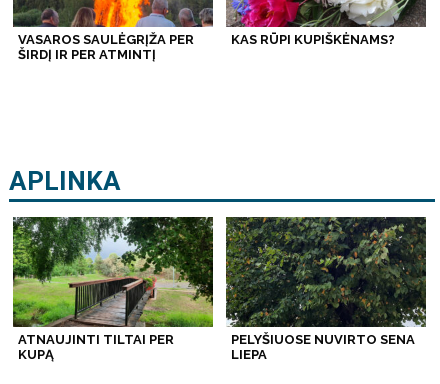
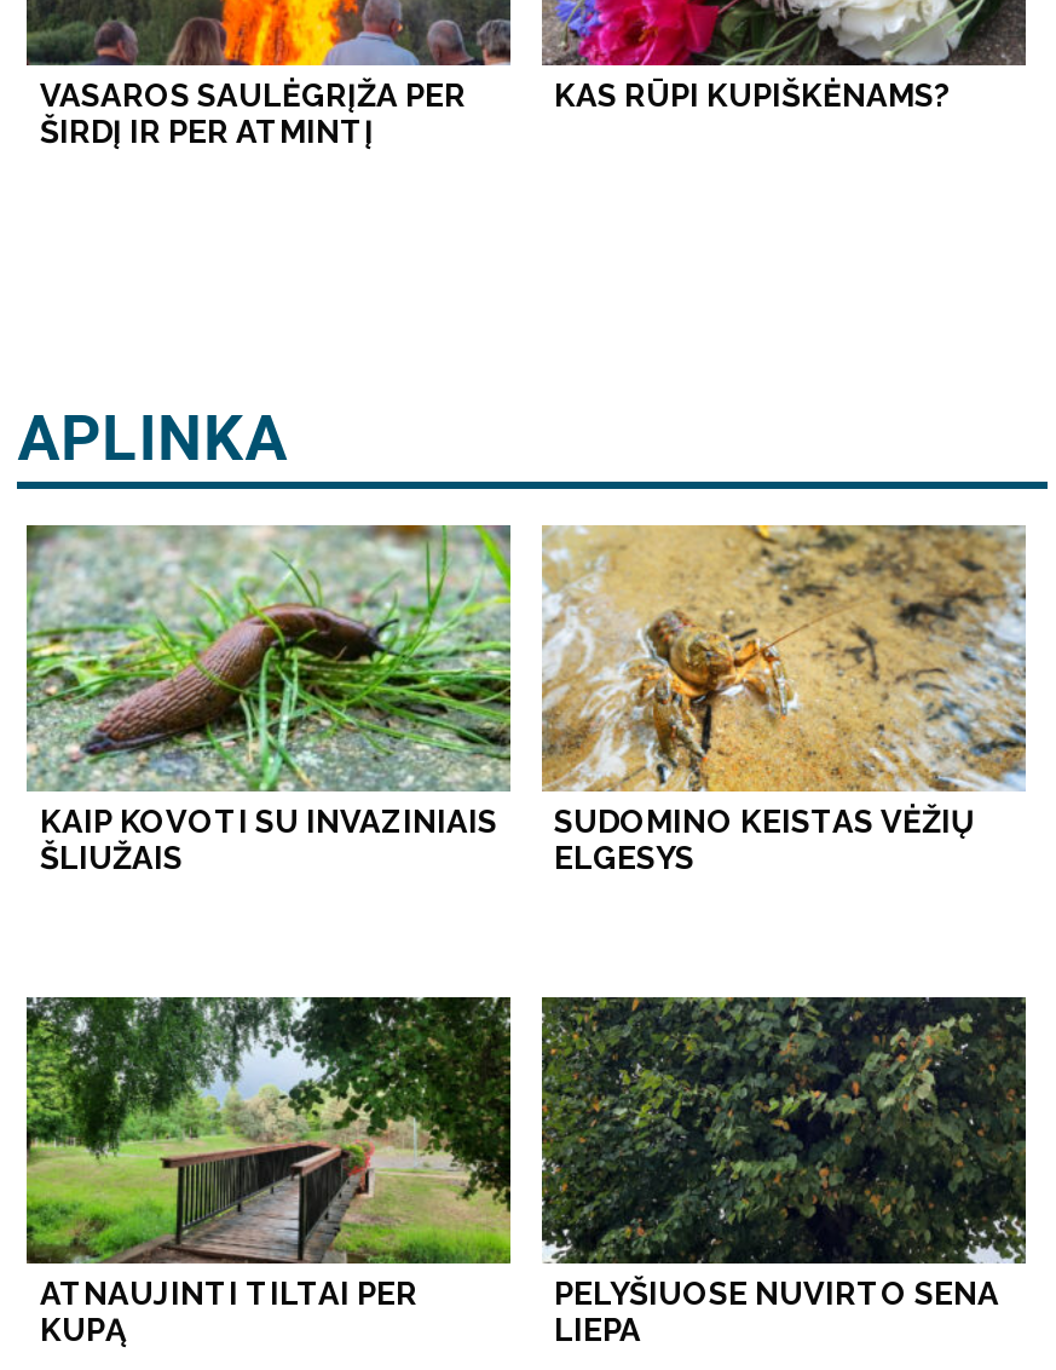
none -> [24,523,513,877] [image] | KAIP KOVOTI SU INVAZINIAIS | ŠLIUŽAIS
none -> [539,523,1028,877] [image] | SUDOMINO KEISTAS VĖŽIŲ | ELGESYS

